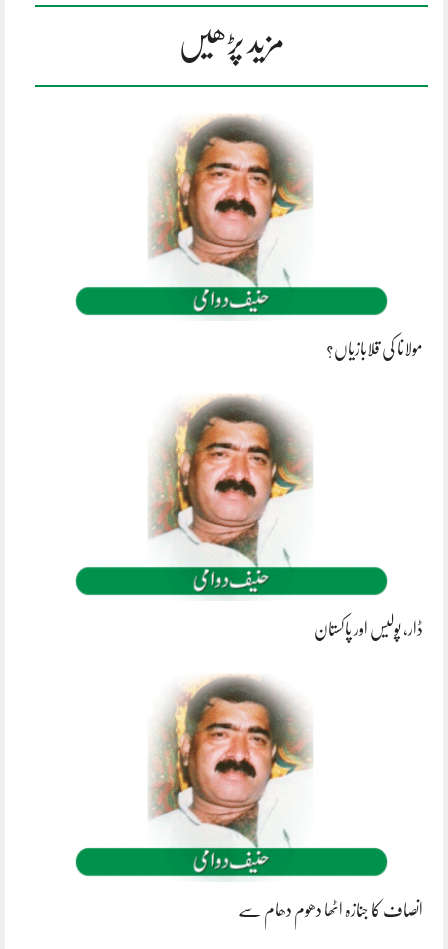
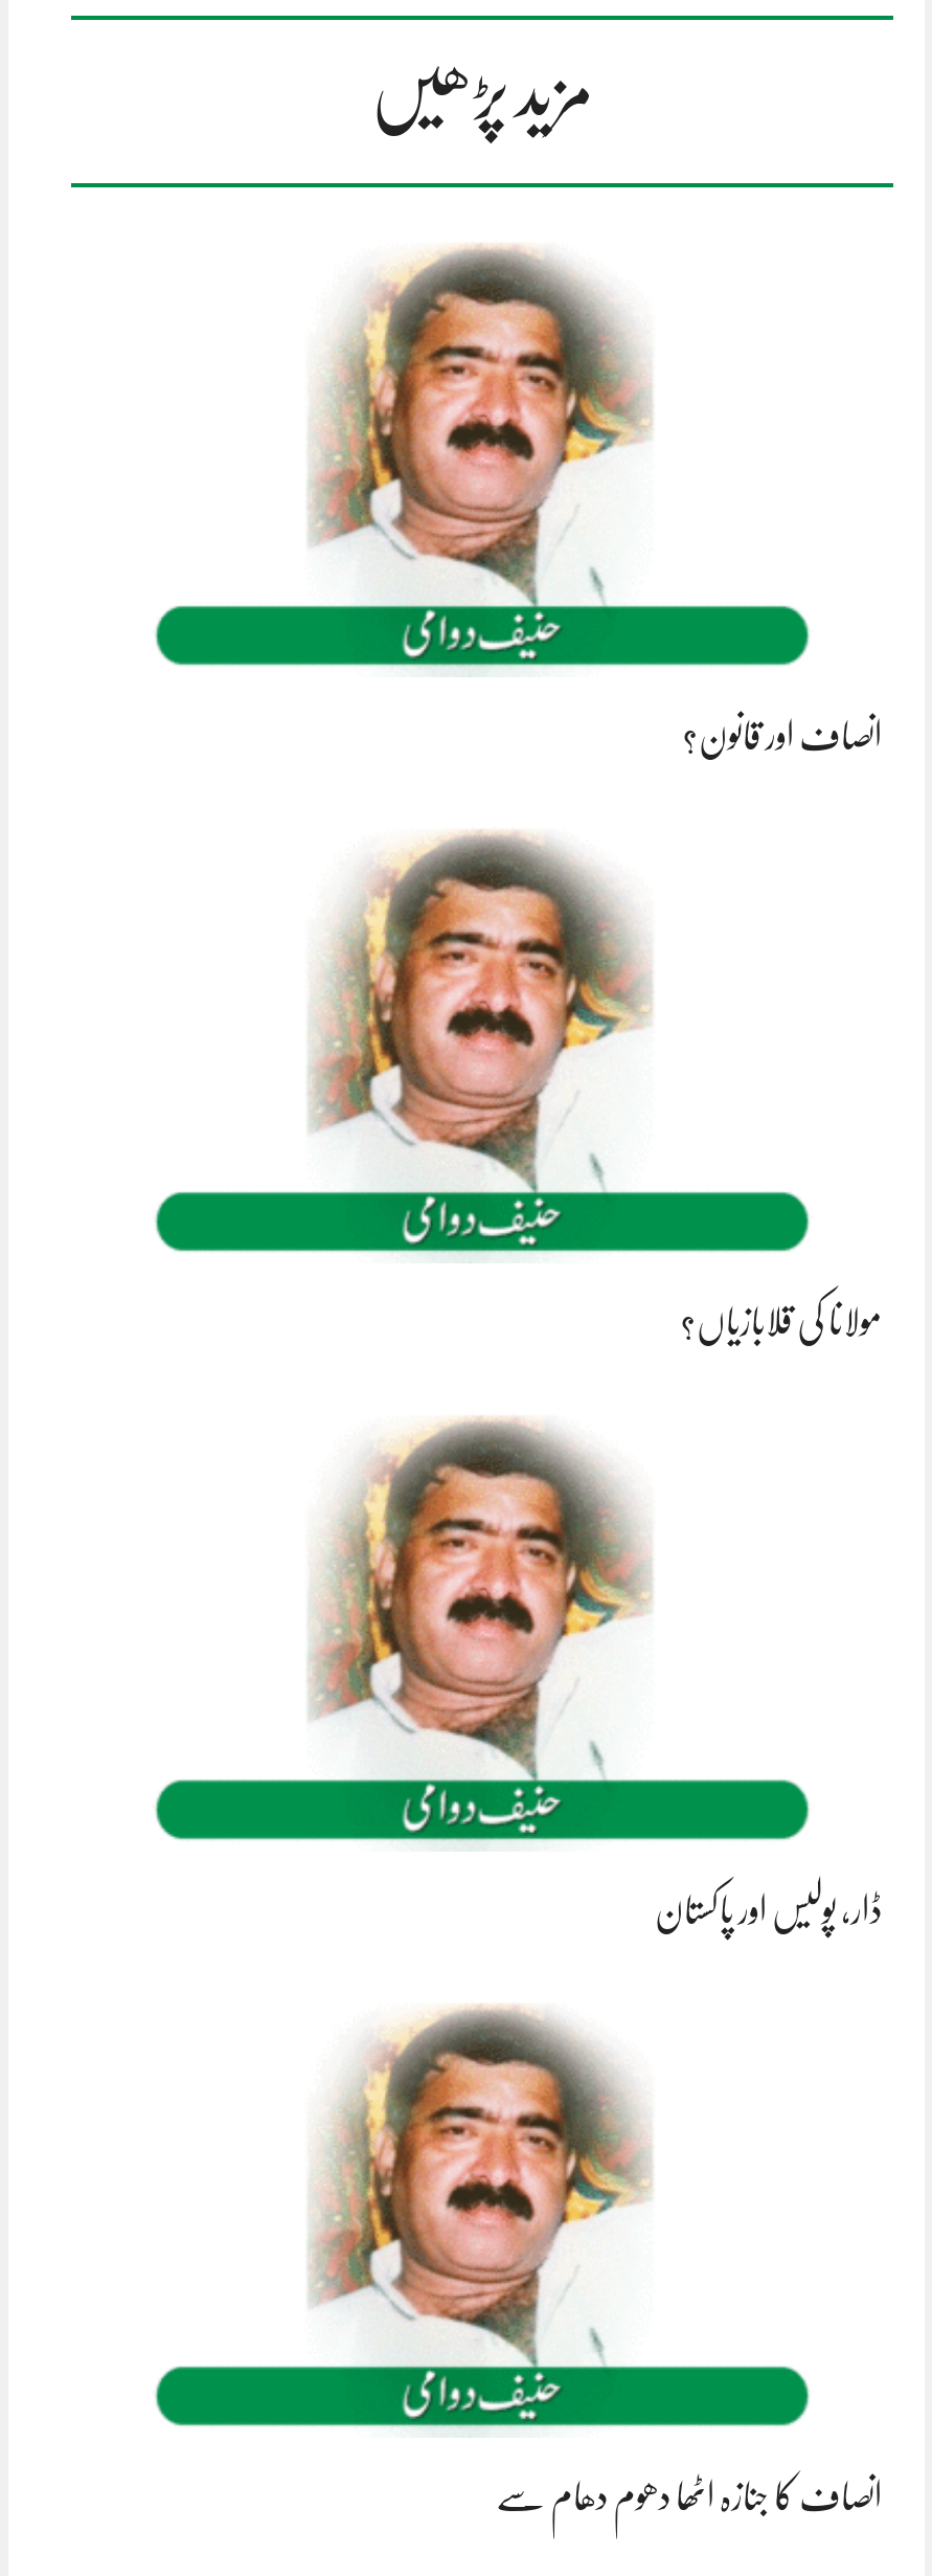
none -> [682,719,883,753] انصاف اور قانون؟

